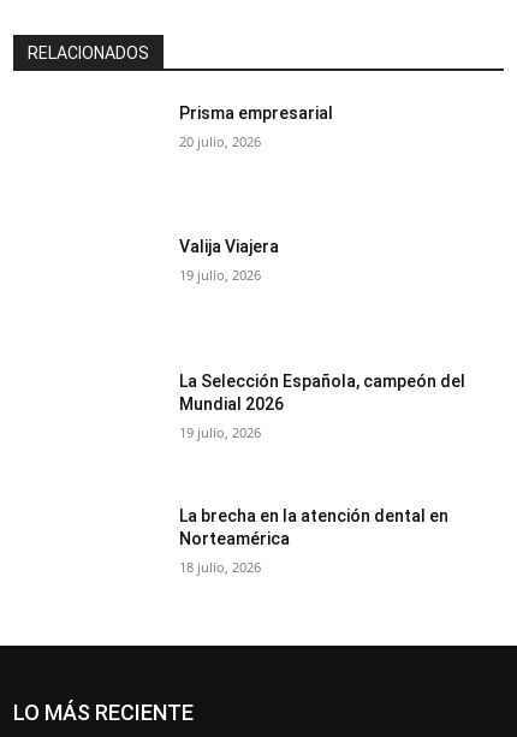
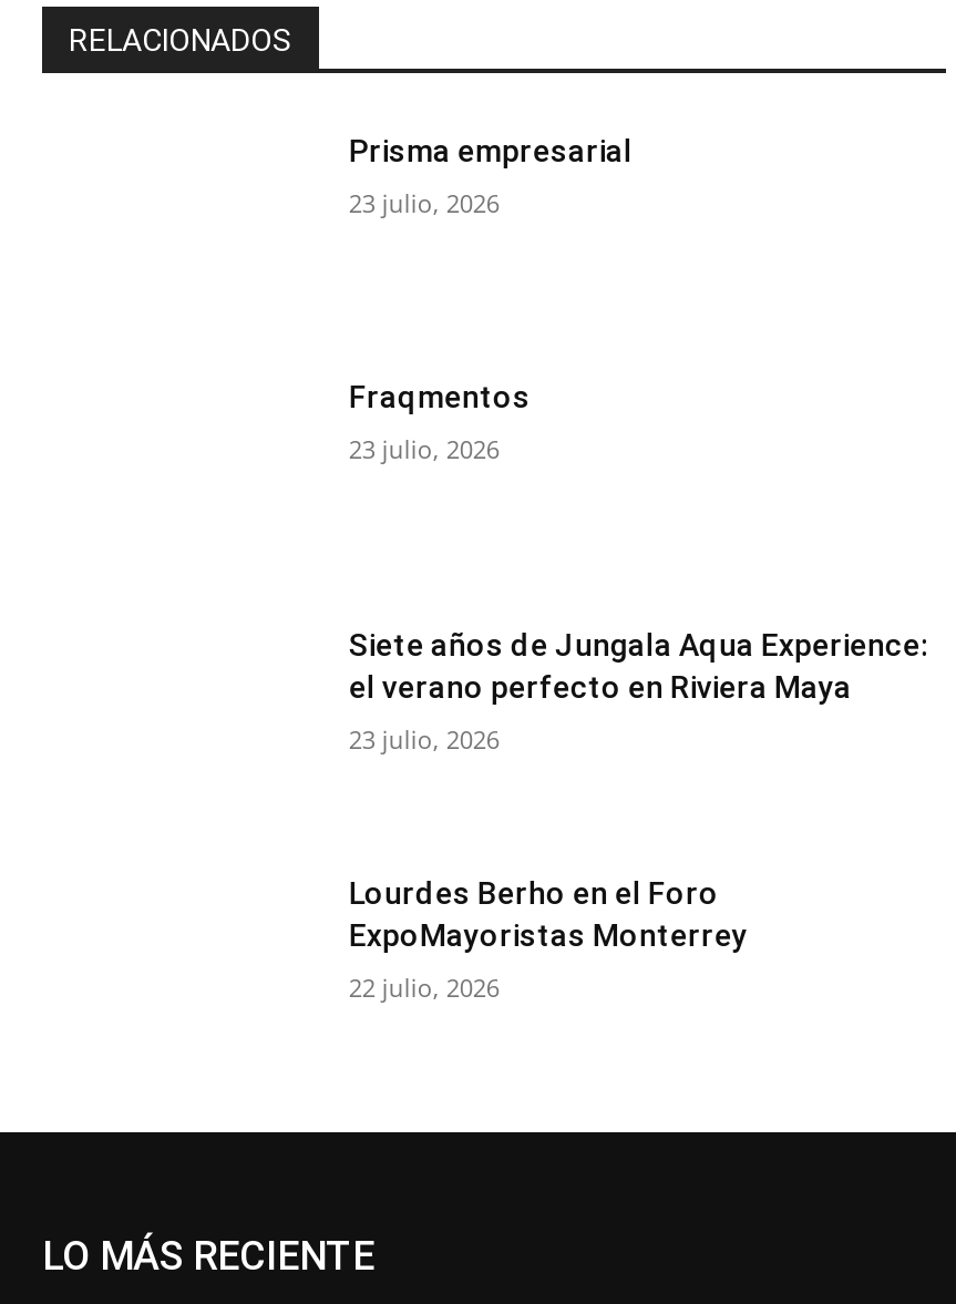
[180,132,261,150] 20 julio, 2026 -> [349,186,499,219] 23 julio, 2026
[180,237,279,257] Valija Viajera -> [349,380,530,415] Fraqmentos
[180,266,261,284] 19 julio, 2026 -> [349,433,499,466] 23 julio, 2026
[180,372,466,414] La Selección Española, campeón del | Mundial 2026 -> [349,627,929,705] Siete años de Jungala Aqua Experience: | el verano perfecto en Riviera Maya
[180,423,261,441] 19 julio, 2026 -> [349,723,499,756] 23 julio, 2026
[180,506,449,548] La brecha en la atención dental en | Norteamérica -> [349,875,748,952] Lourdes Berho en el Foro | ExpoMayoristas Monterrey
[180,558,261,576] 18 julio, 2026 -> [349,970,499,1003] 22 julio, 2026

